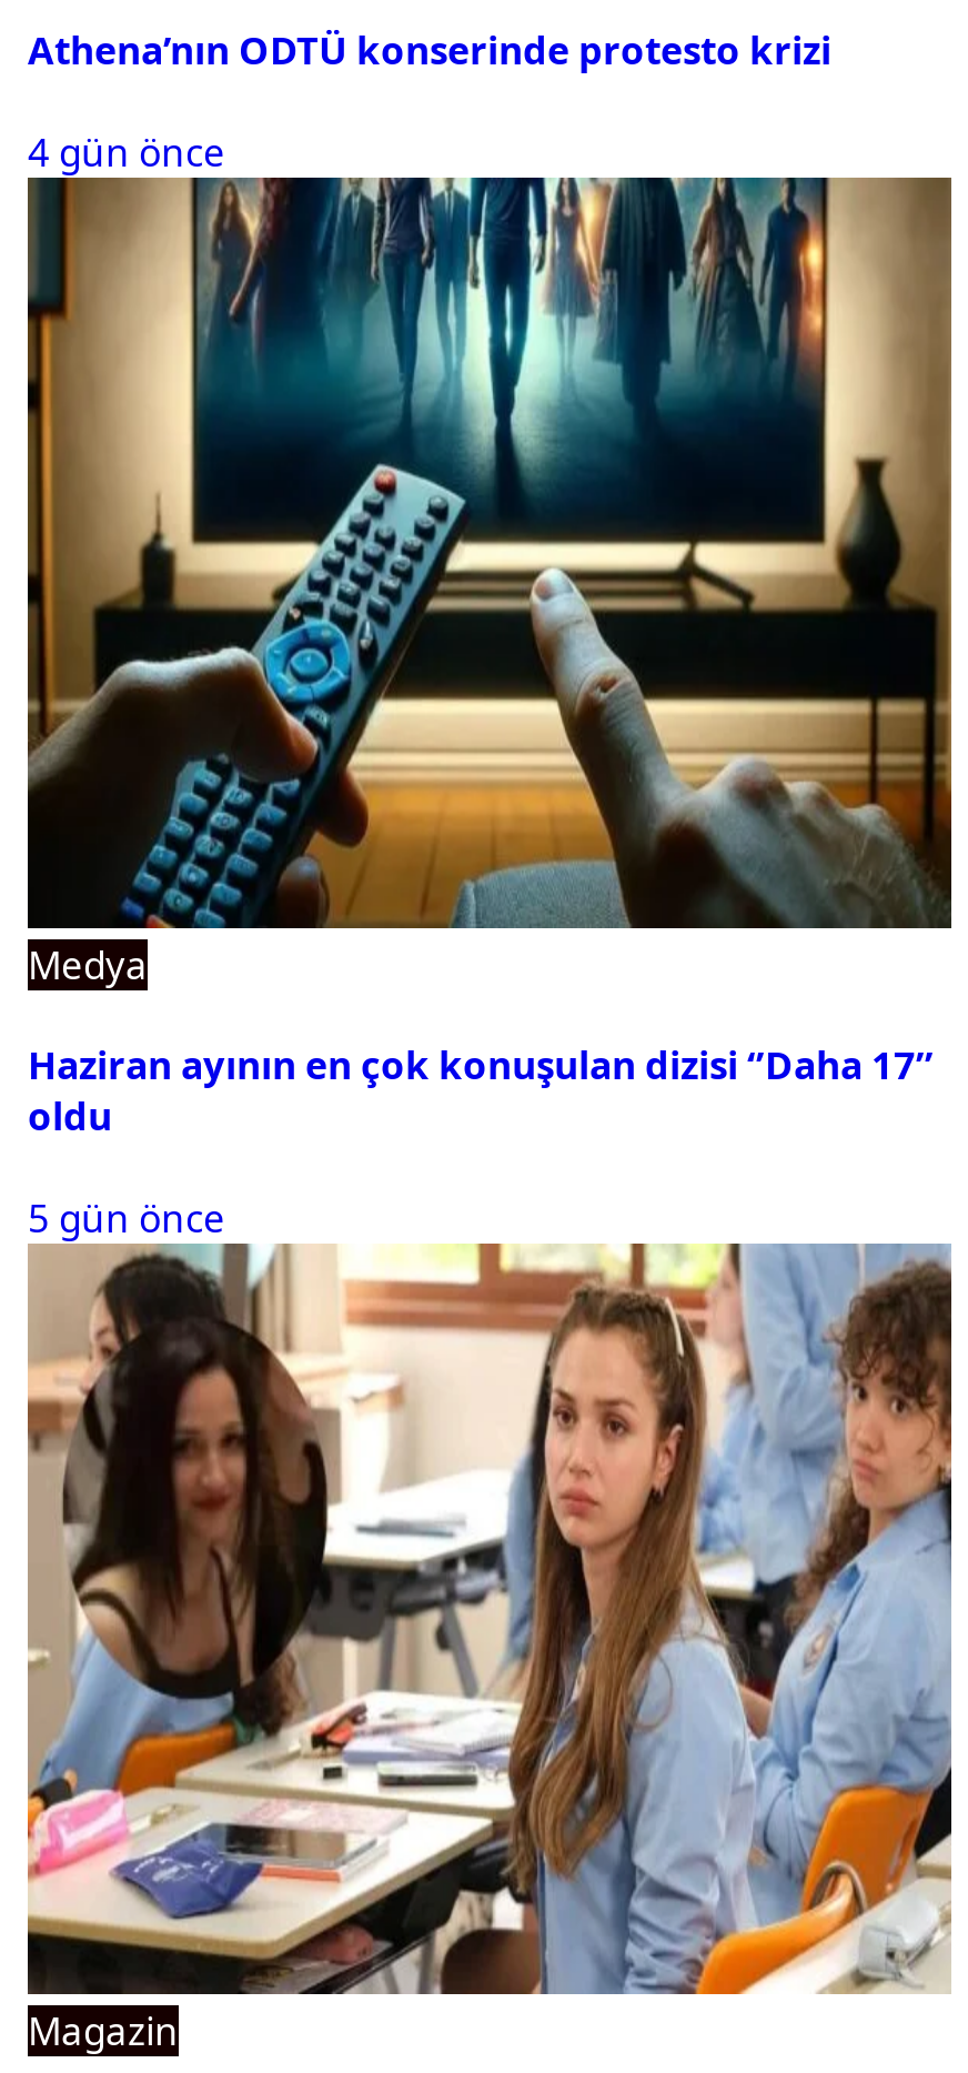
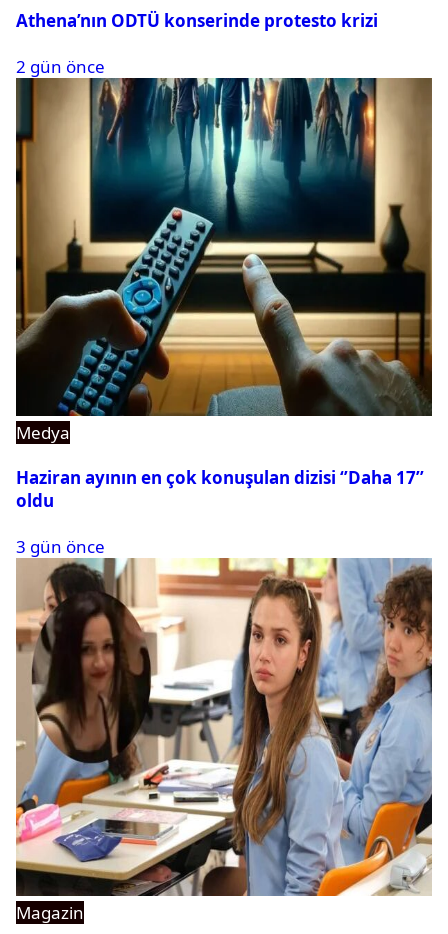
[28,126,225,177] 4 gün önce -> [16,55,105,78] 2 gün önce
[28,1193,225,1244] 5 gün önce -> [16,535,105,558] 3 gün önce

